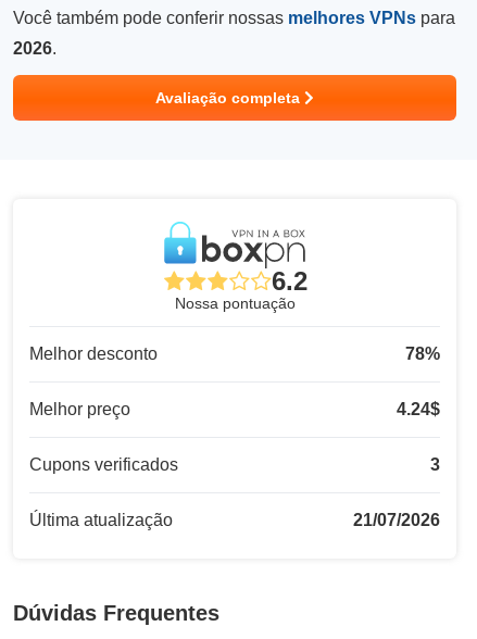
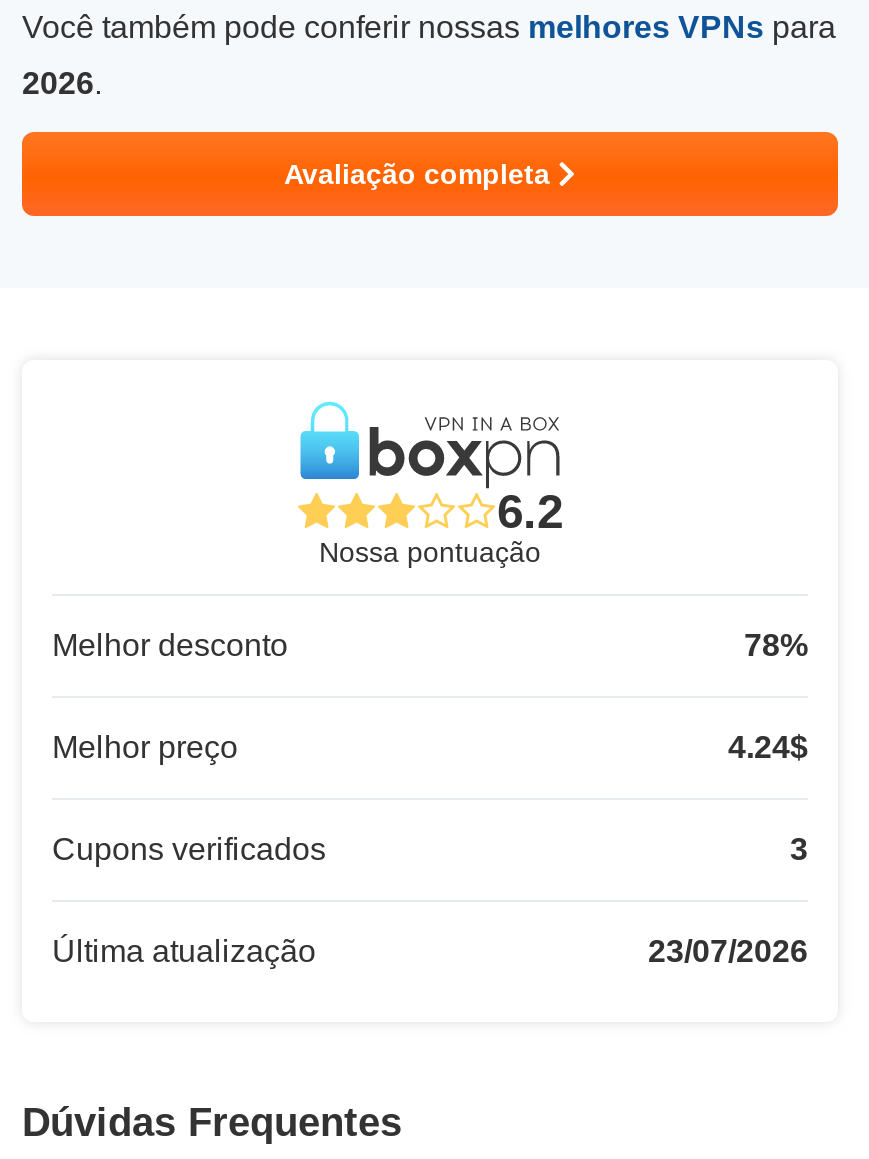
[353,511,440,529] 21/07/2026 -> [648,934,808,968] 23/07/2026

